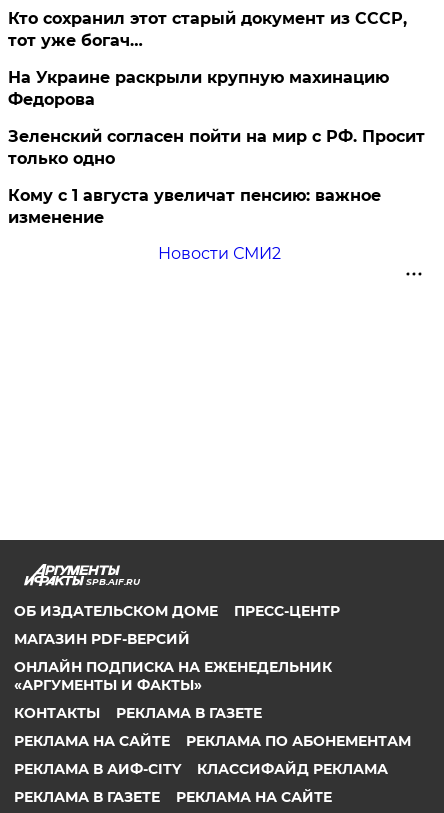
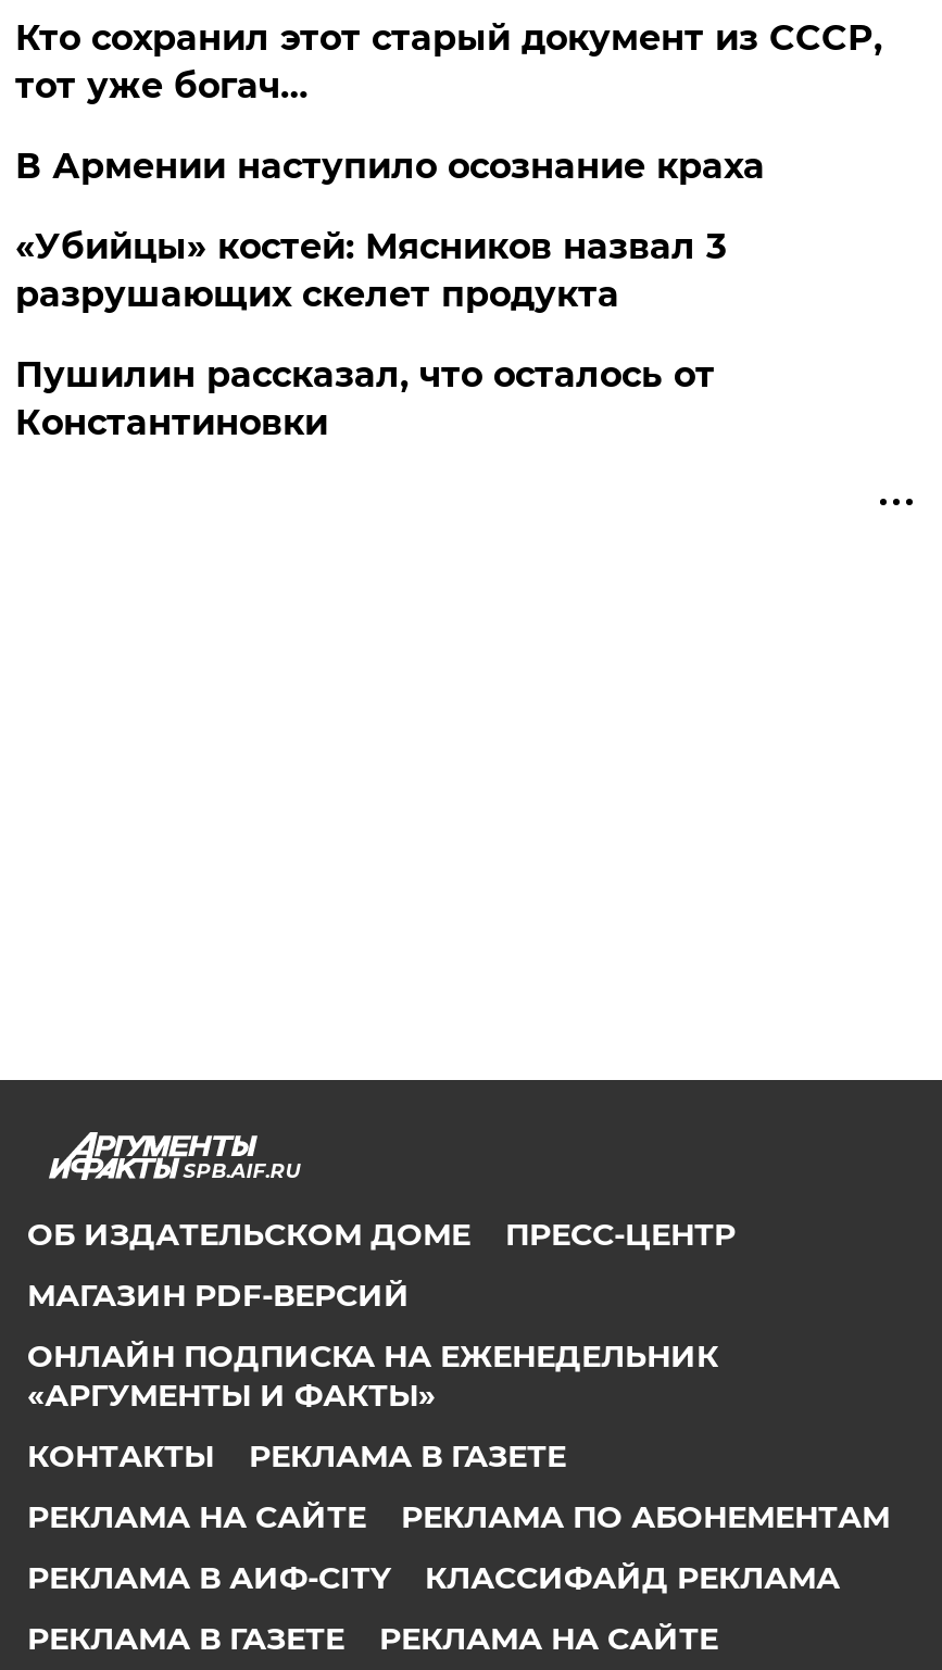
[8,68,425,263] На Украине раскрыли крупную махинацию | Федорова | Зеленский согласен пойти на мир с РФ. Просит | только одно | Кому с 1 августа увеличат пенсию: важное | изменение | Новости СМИ2 -> [15,146,765,443] В Армении наступило осознание краха | «Убийцы» костей: Мясников назвал 3 | разрушающих скелет продукта | Пушилин рассказал, что осталось от | Константиновки

